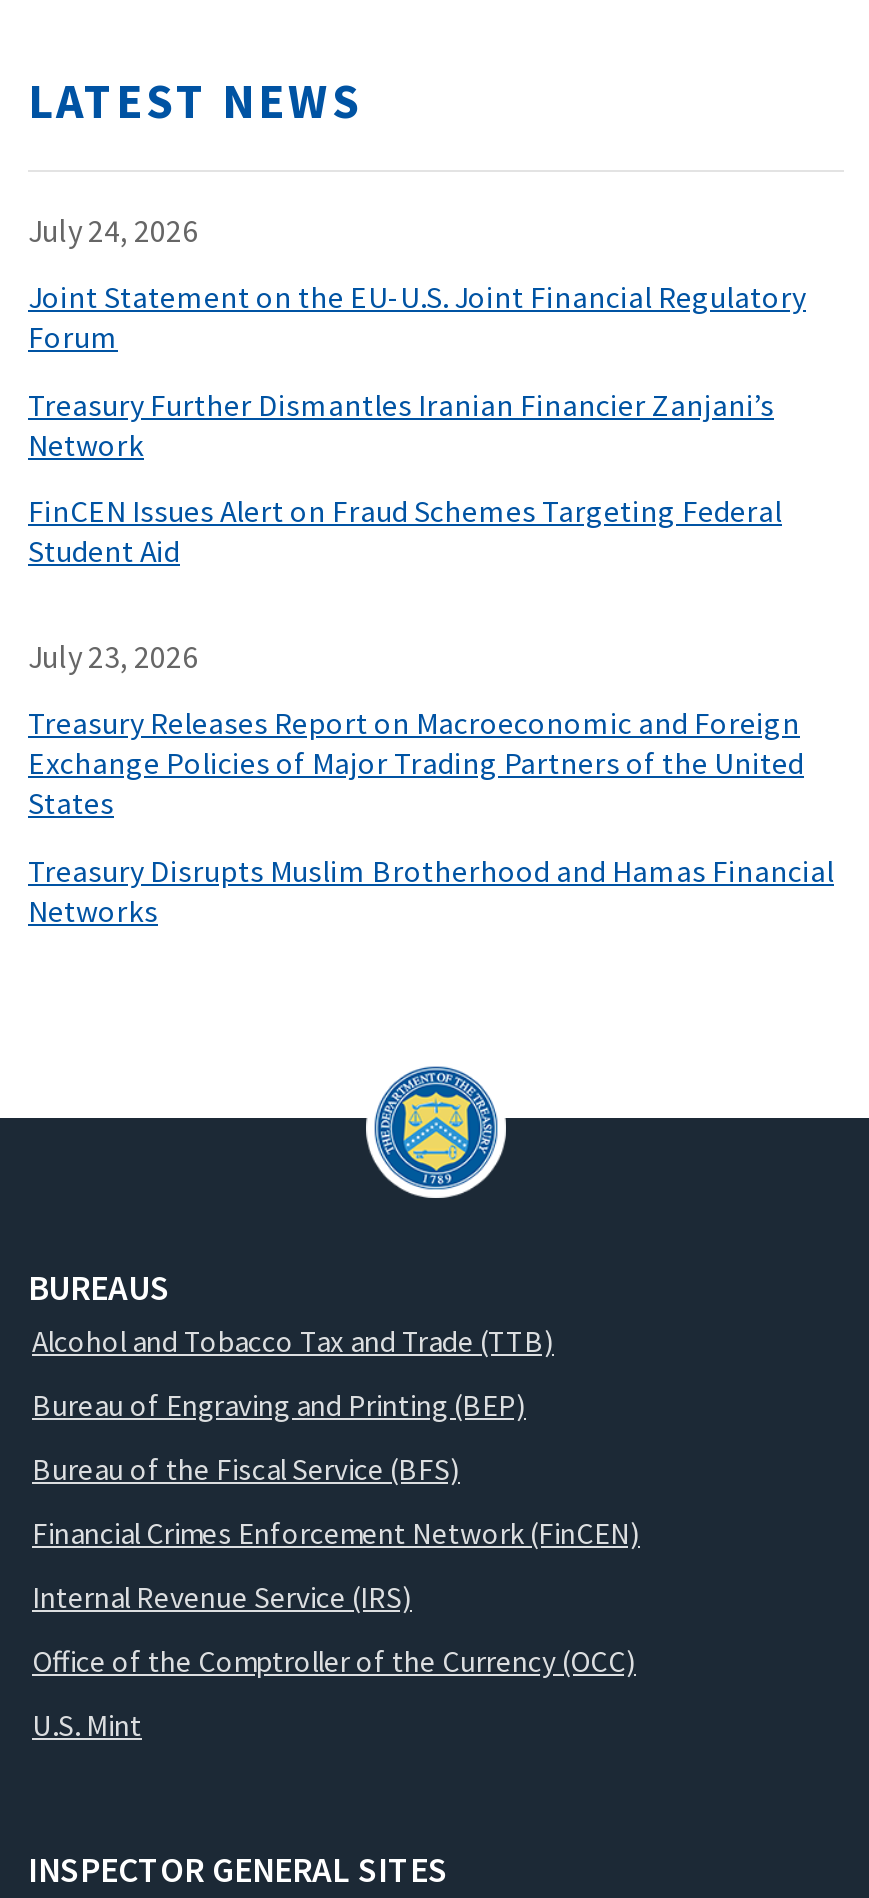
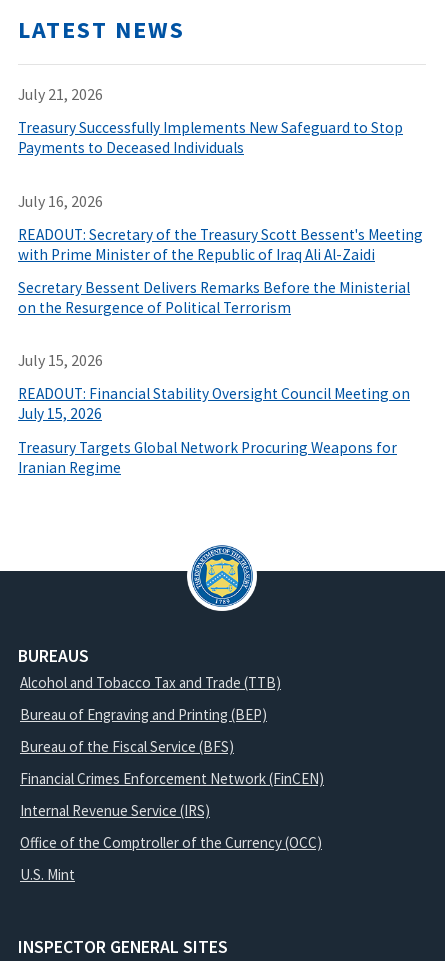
[28,210,834,930] July 24, 2026 | Joint Statement on the EU-U.S. Joint Financial Regulatory | Forum | Treasury Further Dismantles Iranian Financier Zanjani’s | Network | FinCEN Issues Alert on Fraud Schemes Targeting Federal | Student Aid | July 23, 2026 | Treasury Releases Report on Macroeconomic and Foreign | Exchange Policies of Major Trading Partners of the United | States | Treasury Disrupts Muslim Brotherhood and Hamas Financial | Networks -> [18,84,423,477] July 21, 2026 | Treasury Successfully Implements New Safeguard to Stop | Payments to Deceased Individuals | July 16, 2026 | READOUT: Secretary of the Treasury Scott Bessent's Meeting | with Prime Minister of the Republic of Iraq Ali Al-Zaidi | Secretary Bessent Delivers Remarks Before the Ministerial | on the Resurgence of Political Terrorism | July 15, 2026 | READOUT: Financial Stability Oversight Council Meeting on | July 15, 2026 | Treasury Targets Global Network Procuring Weapons for | Iranian Regime

